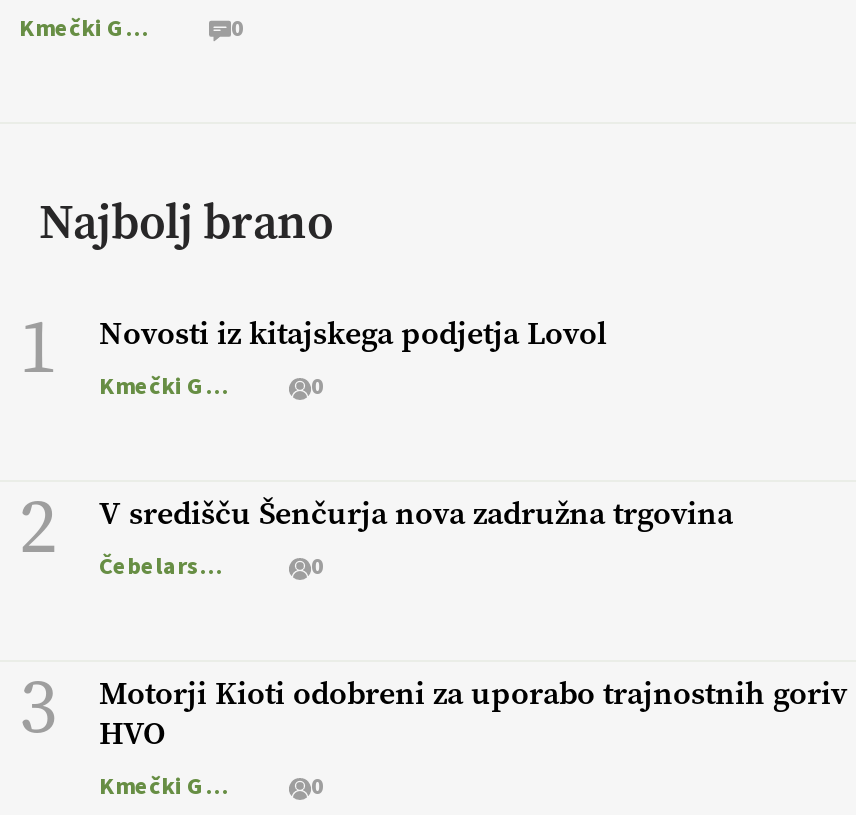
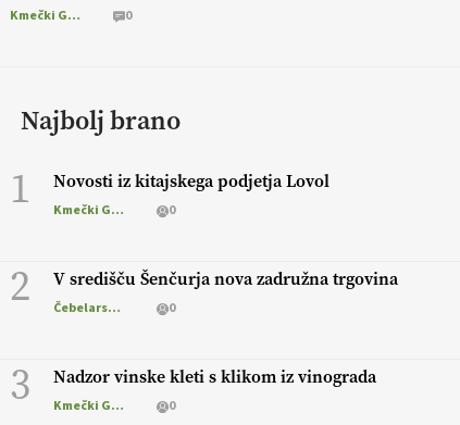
[99,671,847,753] Motorji Kioti odobreni za uporabo trajnostnih goriv | HVO -> [53,365,446,387] Nadzor vinske kleti s klikom iz vinograda

